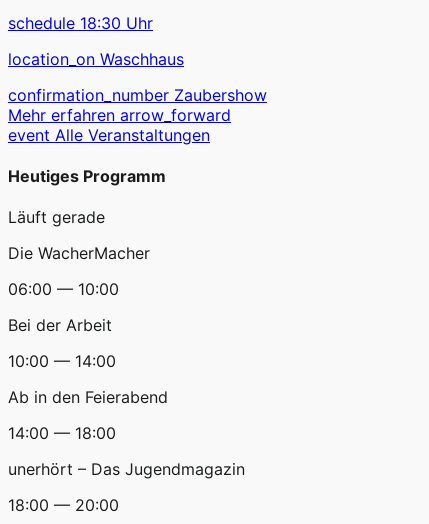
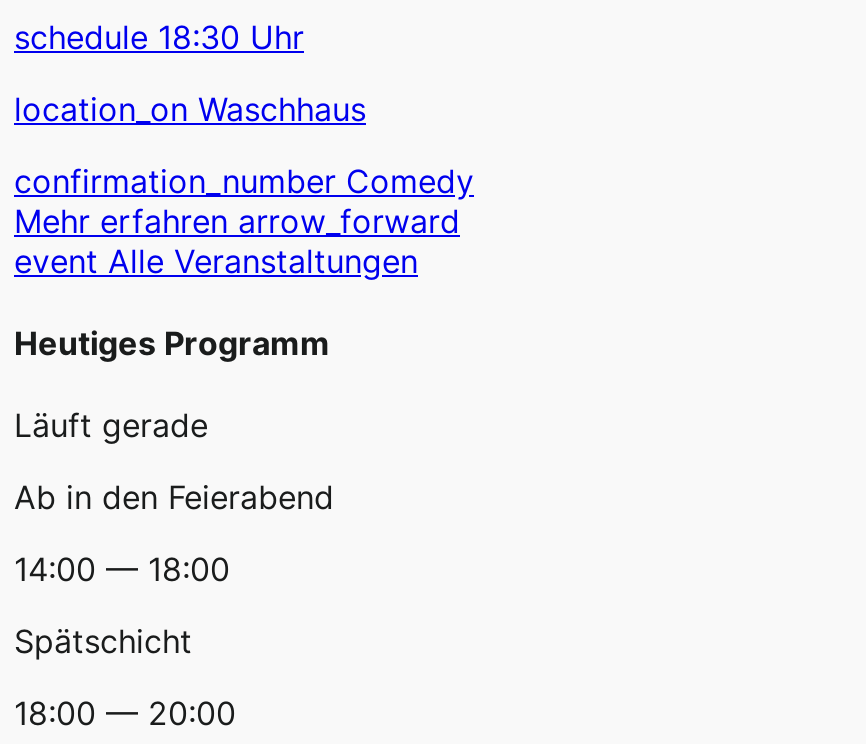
[8,85,267,105] confirmation_number Zaubershow -> [14,161,474,201] confirmation_number Comedy
[8,243,150,371] Die WacherMacher | 06:00 — 10:00 | Bei der Arbeit | 10:00 — 14:00 -> none
[8,459,245,479] unerhört – Das Jugendmagazin -> [14,622,192,662] Spätschicht

